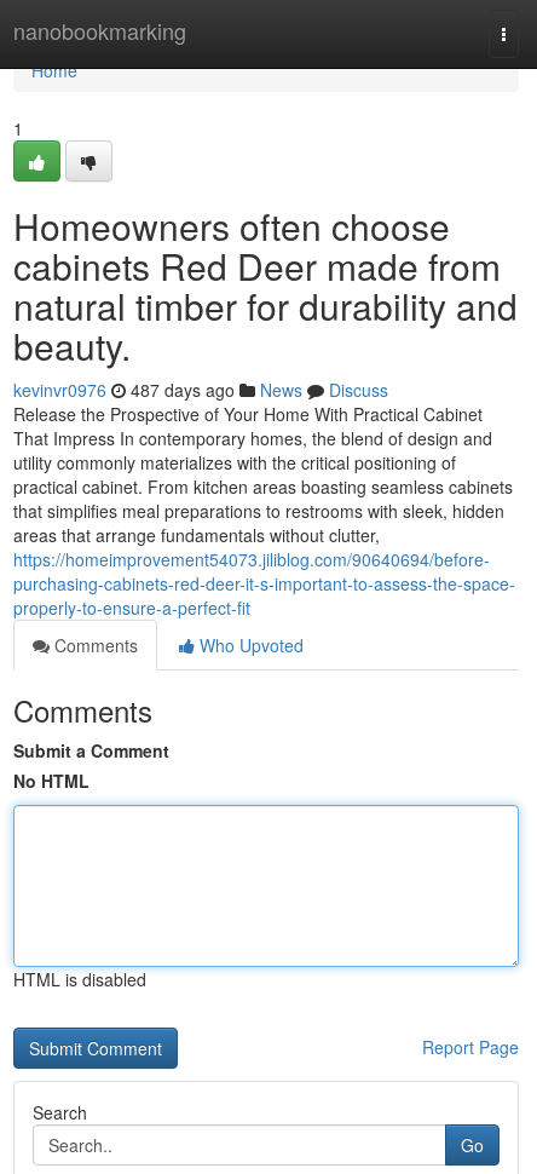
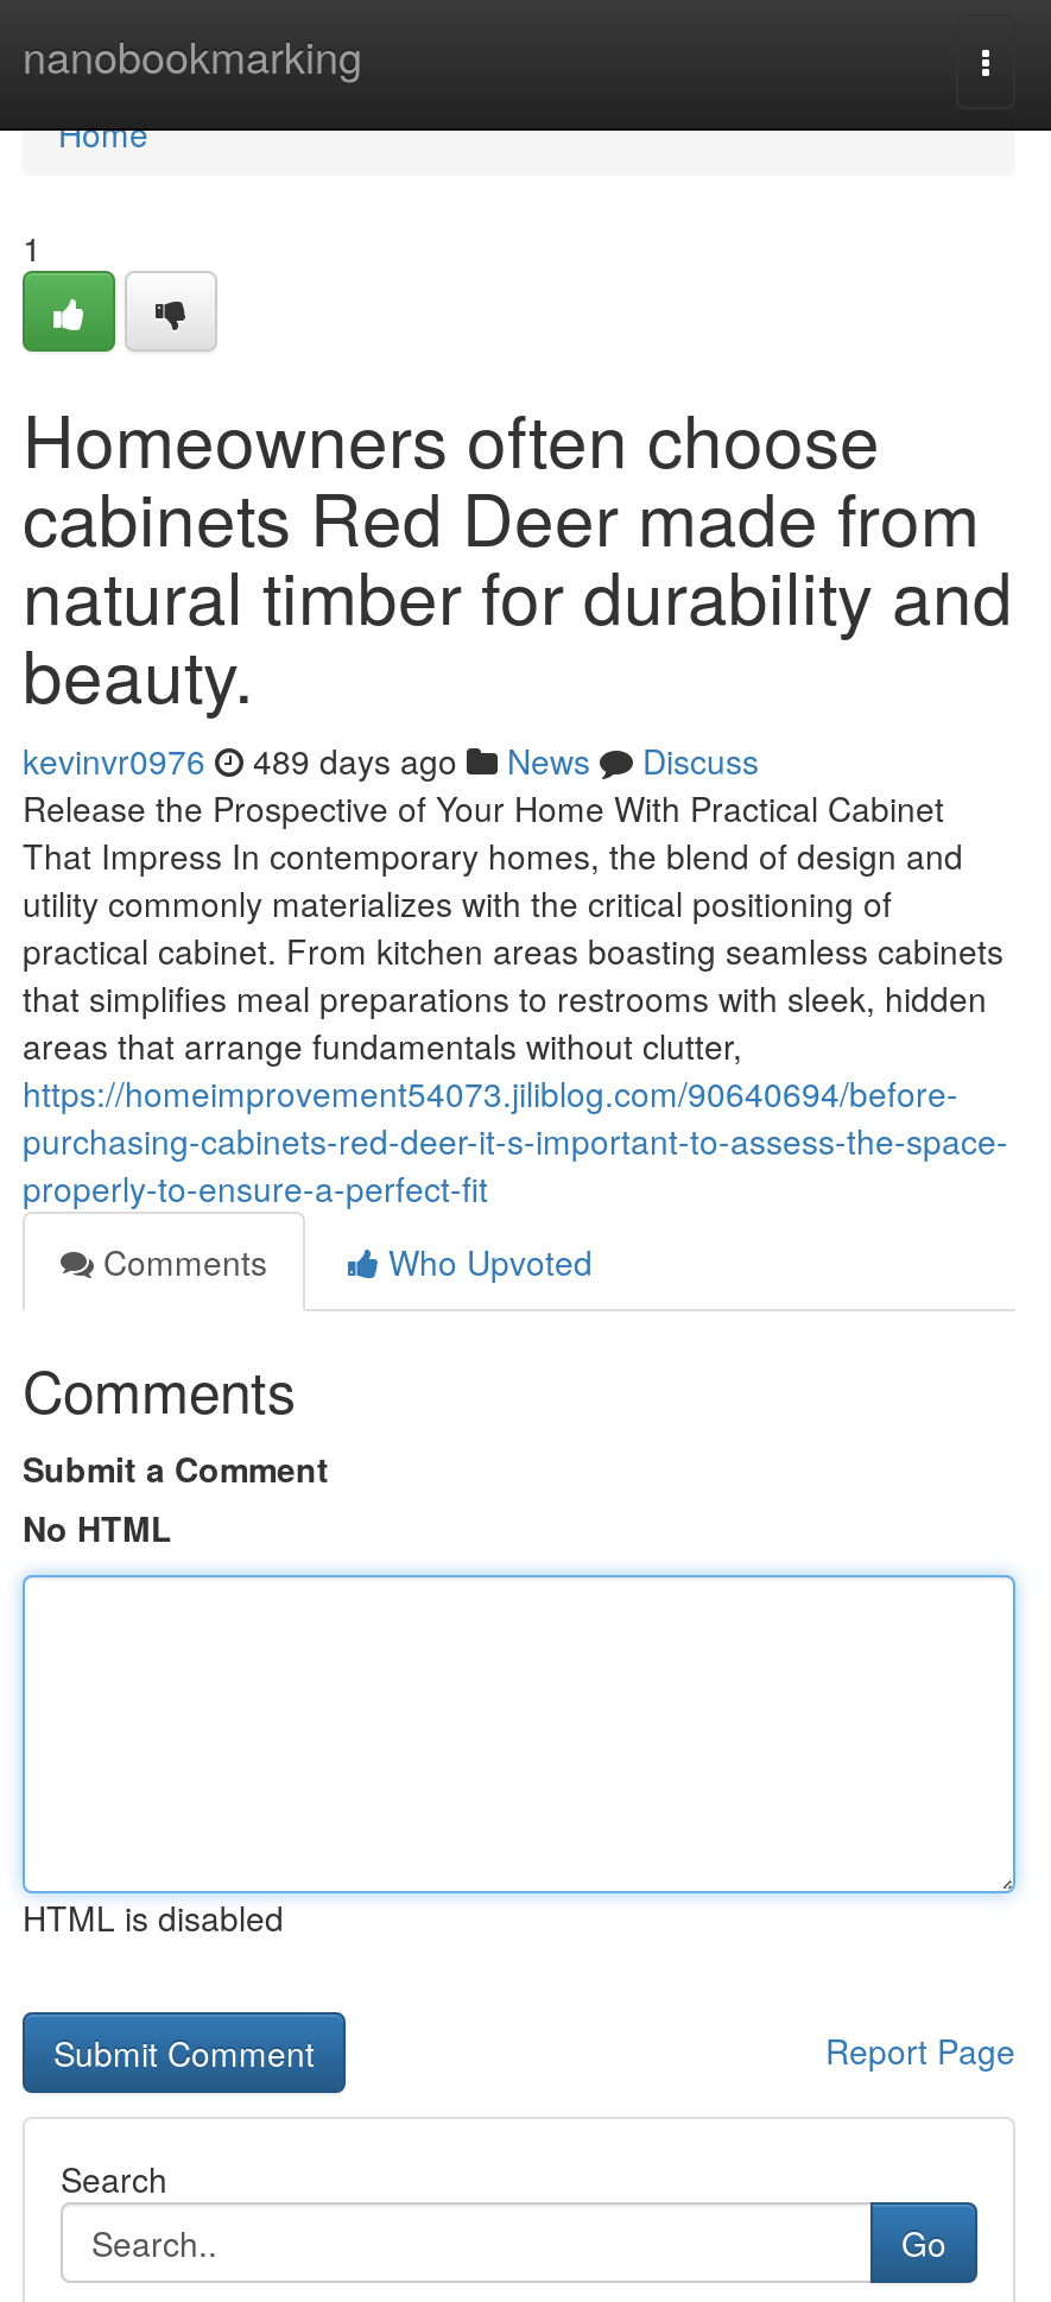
[13,378,388,402] kevinvr0976 487 days ago News Discuss -> [23,736,759,784] kevinvr0976 489 days ago News Discuss

